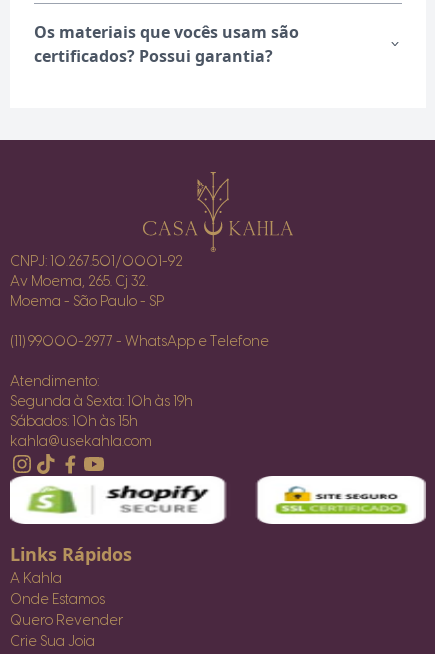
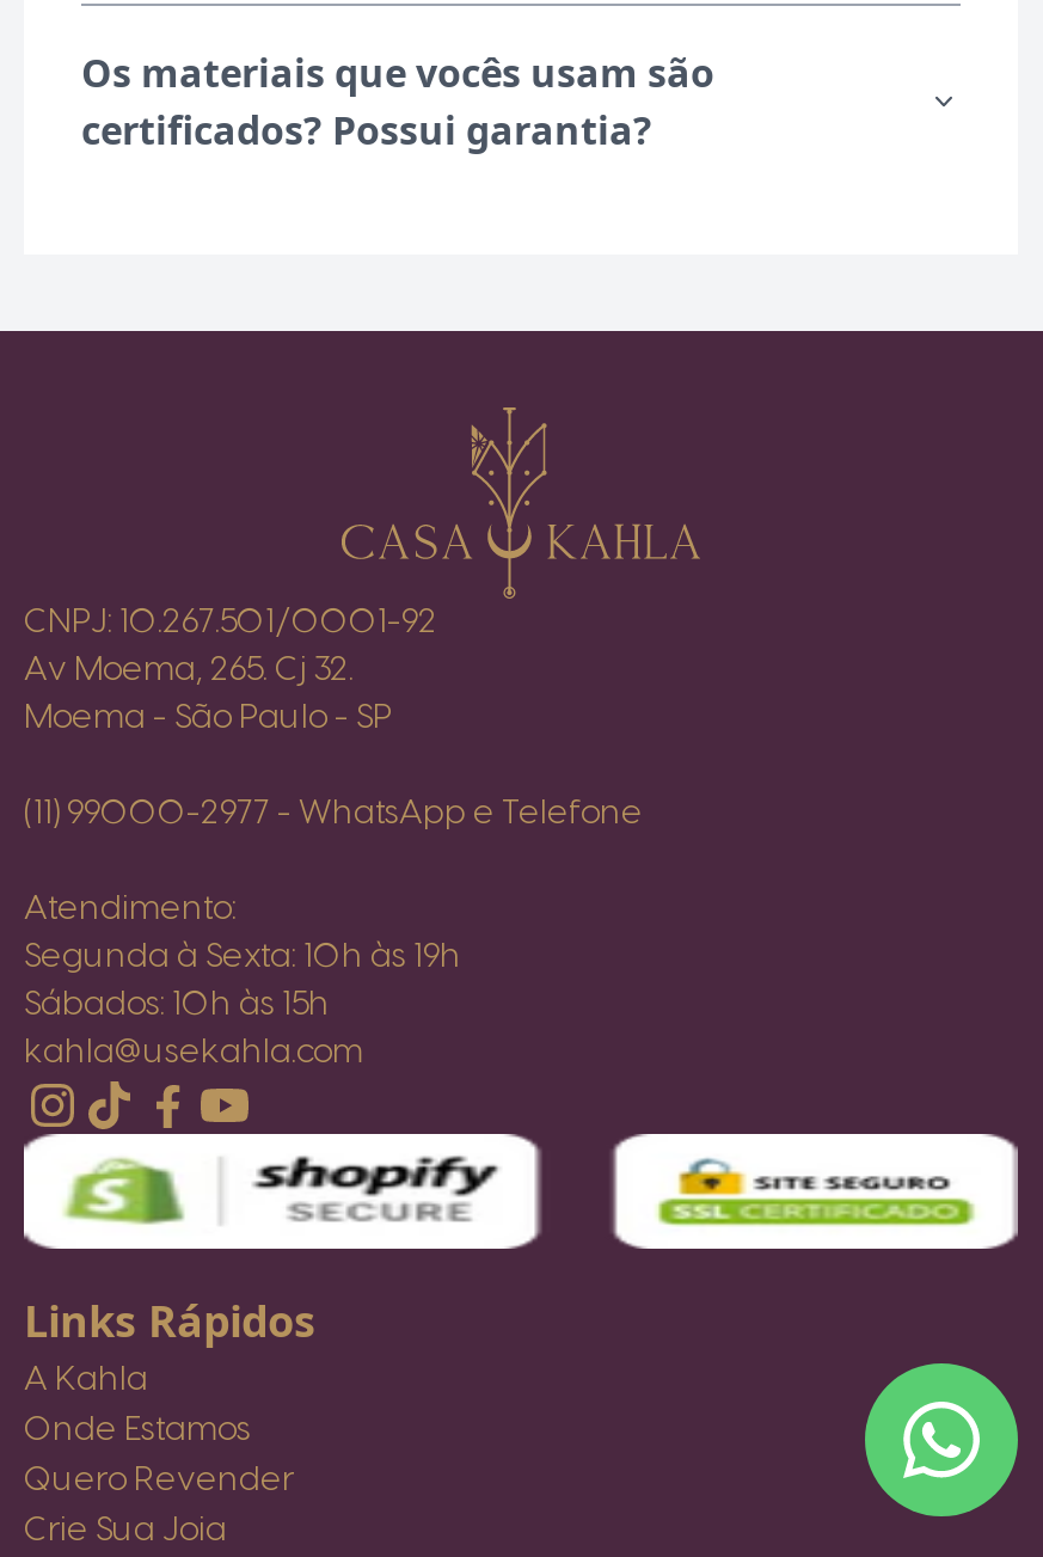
none -> [863,1361,1020,1519] [image]

